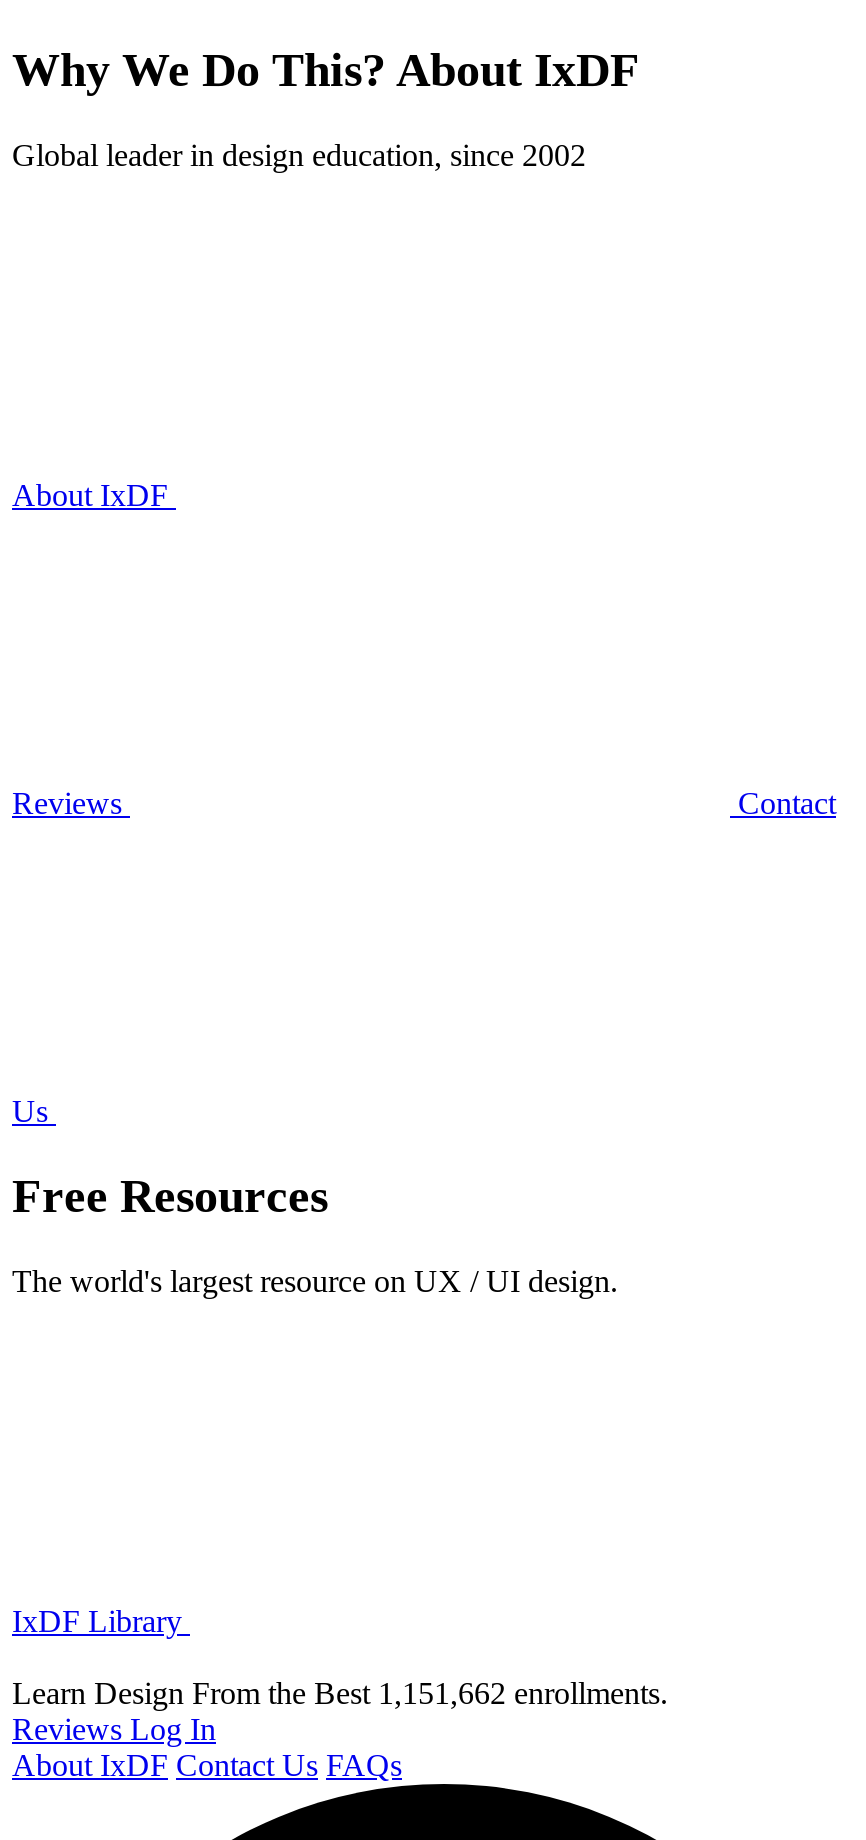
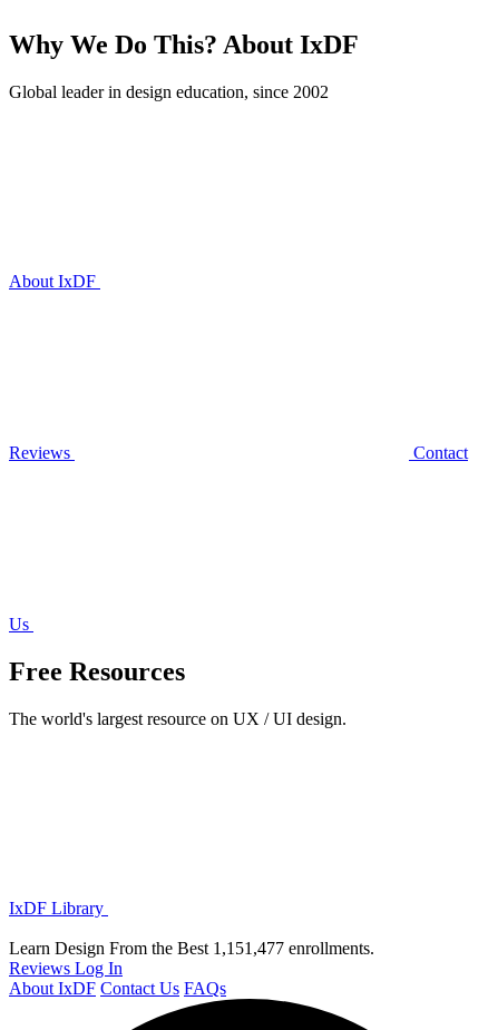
[12,1675,668,1709] Learn Design From the Best 1,151,662 enrollments. -> [9,938,374,957] Learn Design From the Best 1,151,477 enrollments.

